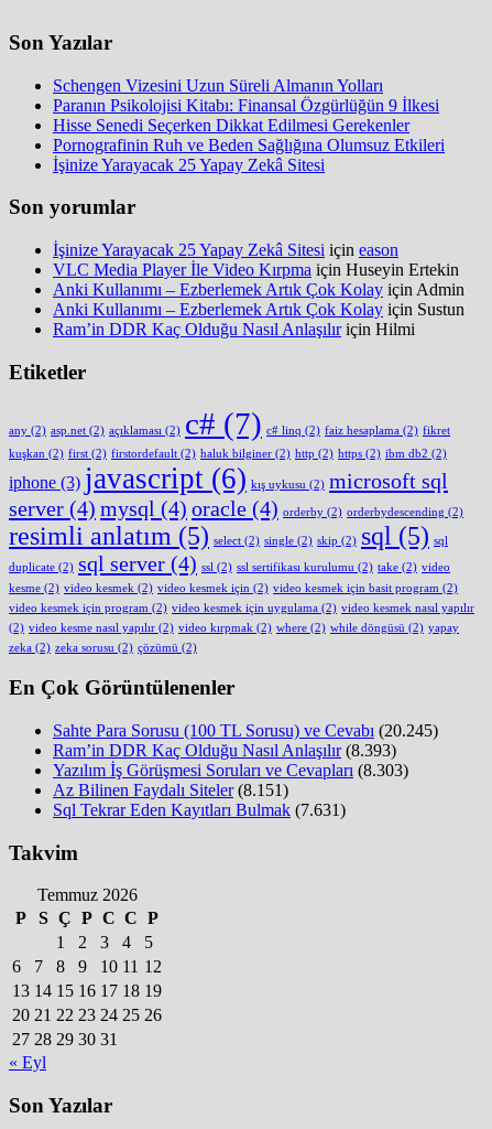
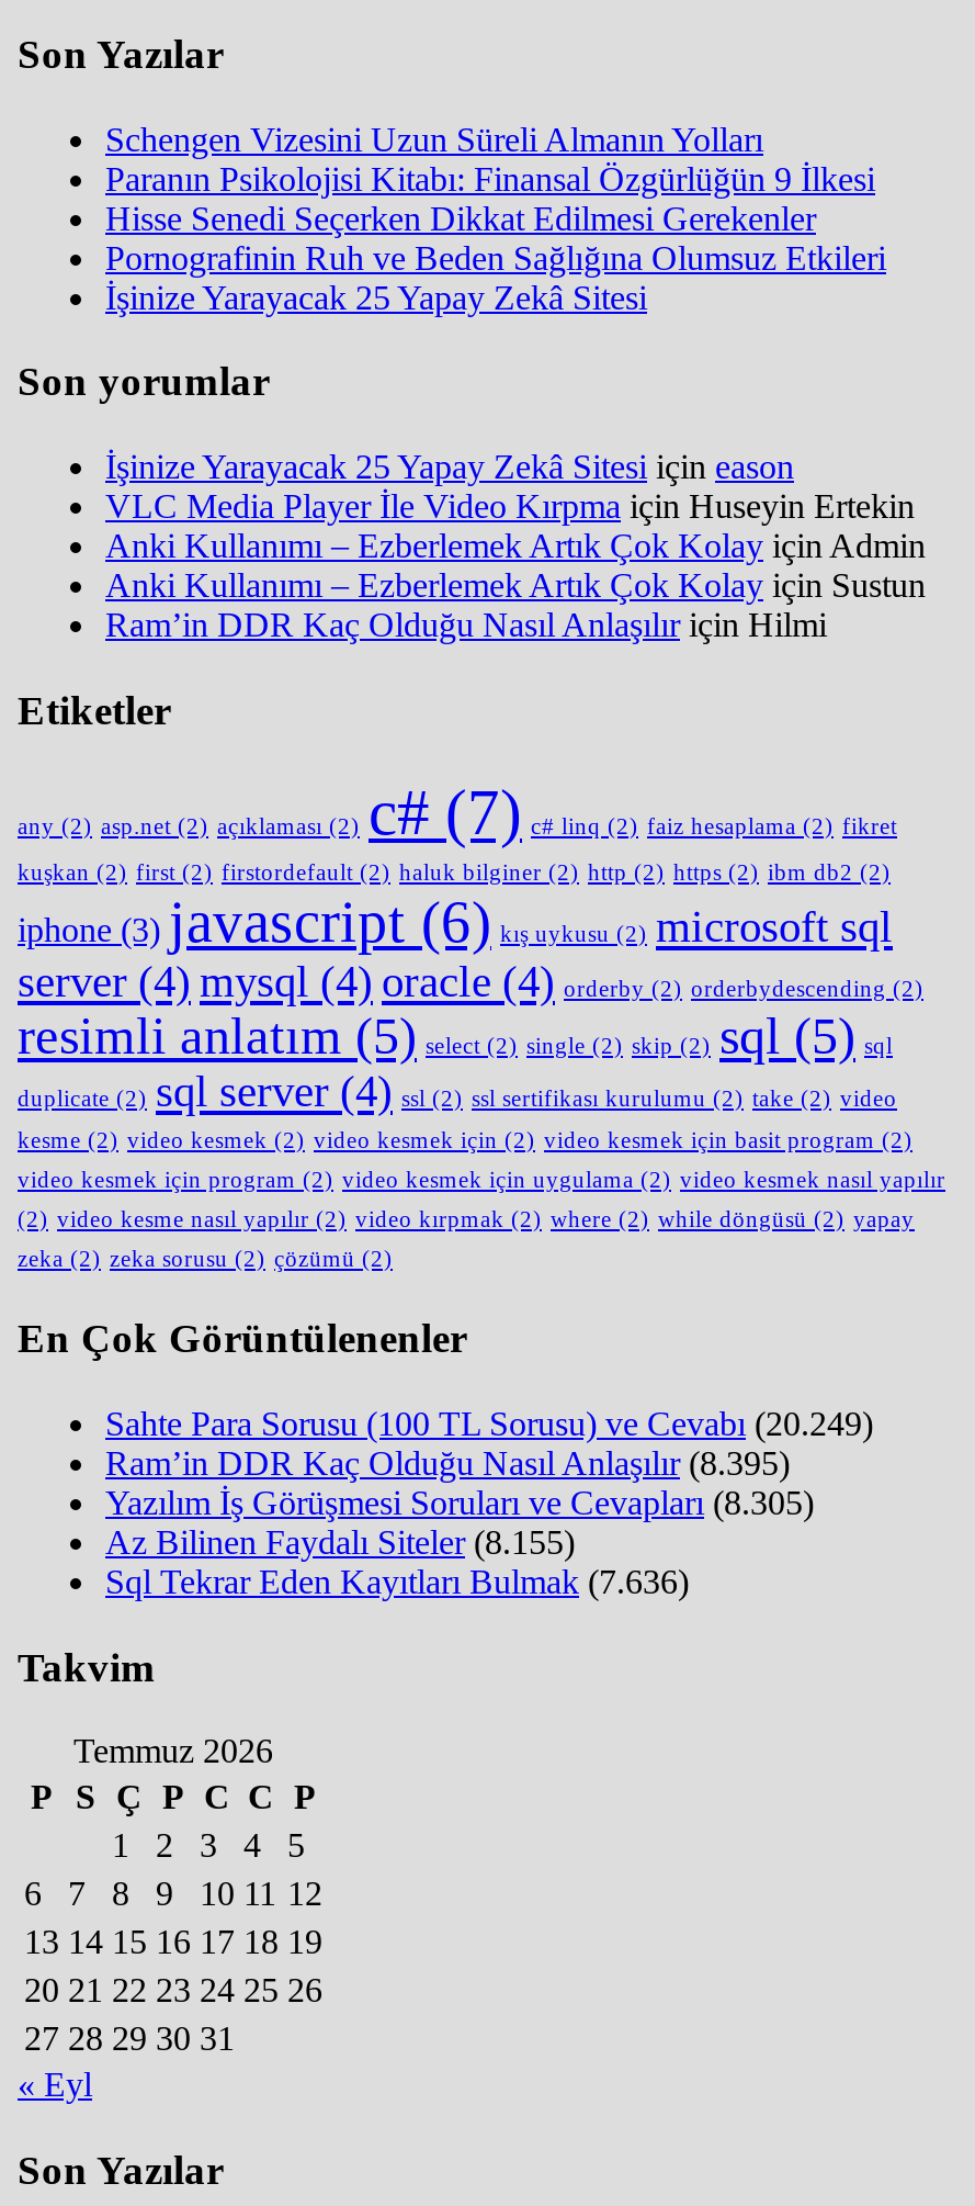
[53,721,438,740] Sahte Para Sorusu (100 TL Sorusu) ve Cevabı (20.245) -> [105,1405,873,1442] Sahte Para Sorusu (100 TL Sorusu) ve Cevabı (20.249)
[53,741,396,760] Ram’in DDR Kaç Olduğu Nasıl Anlaşılır (8.393) -> [105,1444,790,1482] Ram’in DDR Kaç Olduğu Nasıl Anlaşılır (8.395)
[53,761,408,779] Yazılım İş Görüşmesi Soruları ve Cevapları (8.303) -> [105,1484,814,1521] Yazılım İş Görüşmesi Soruları ve Cevapları (8.305)
[53,781,288,799] Az Bilinen Faydalı Siteler (8.151) -> [105,1523,575,1561] Az Bilinen Faydalı Siteler (8.155)
[53,800,346,819] Sql Tekrar Eden Kayıtları Bulmak (7.631) -> [105,1563,689,1600] Sql Tekrar Eden Kayıtları Bulmak (7.636)

